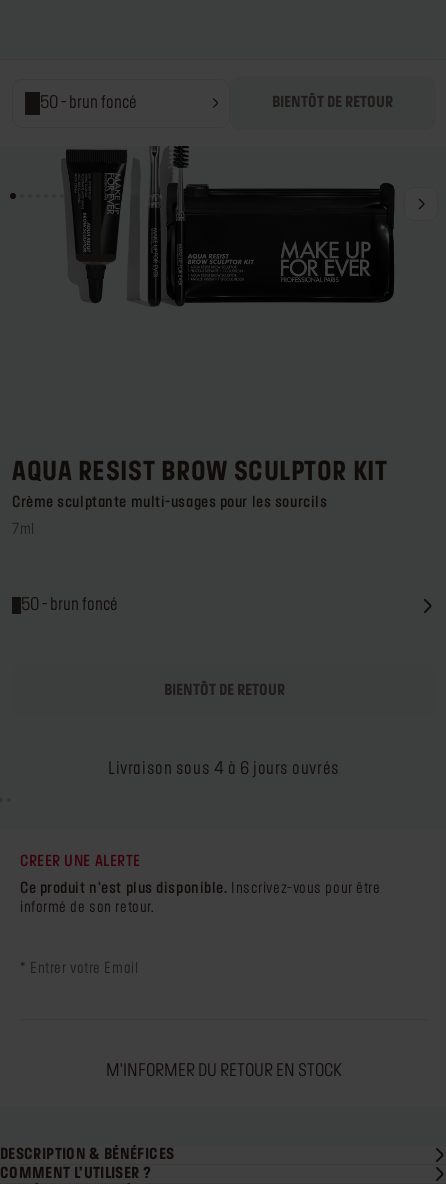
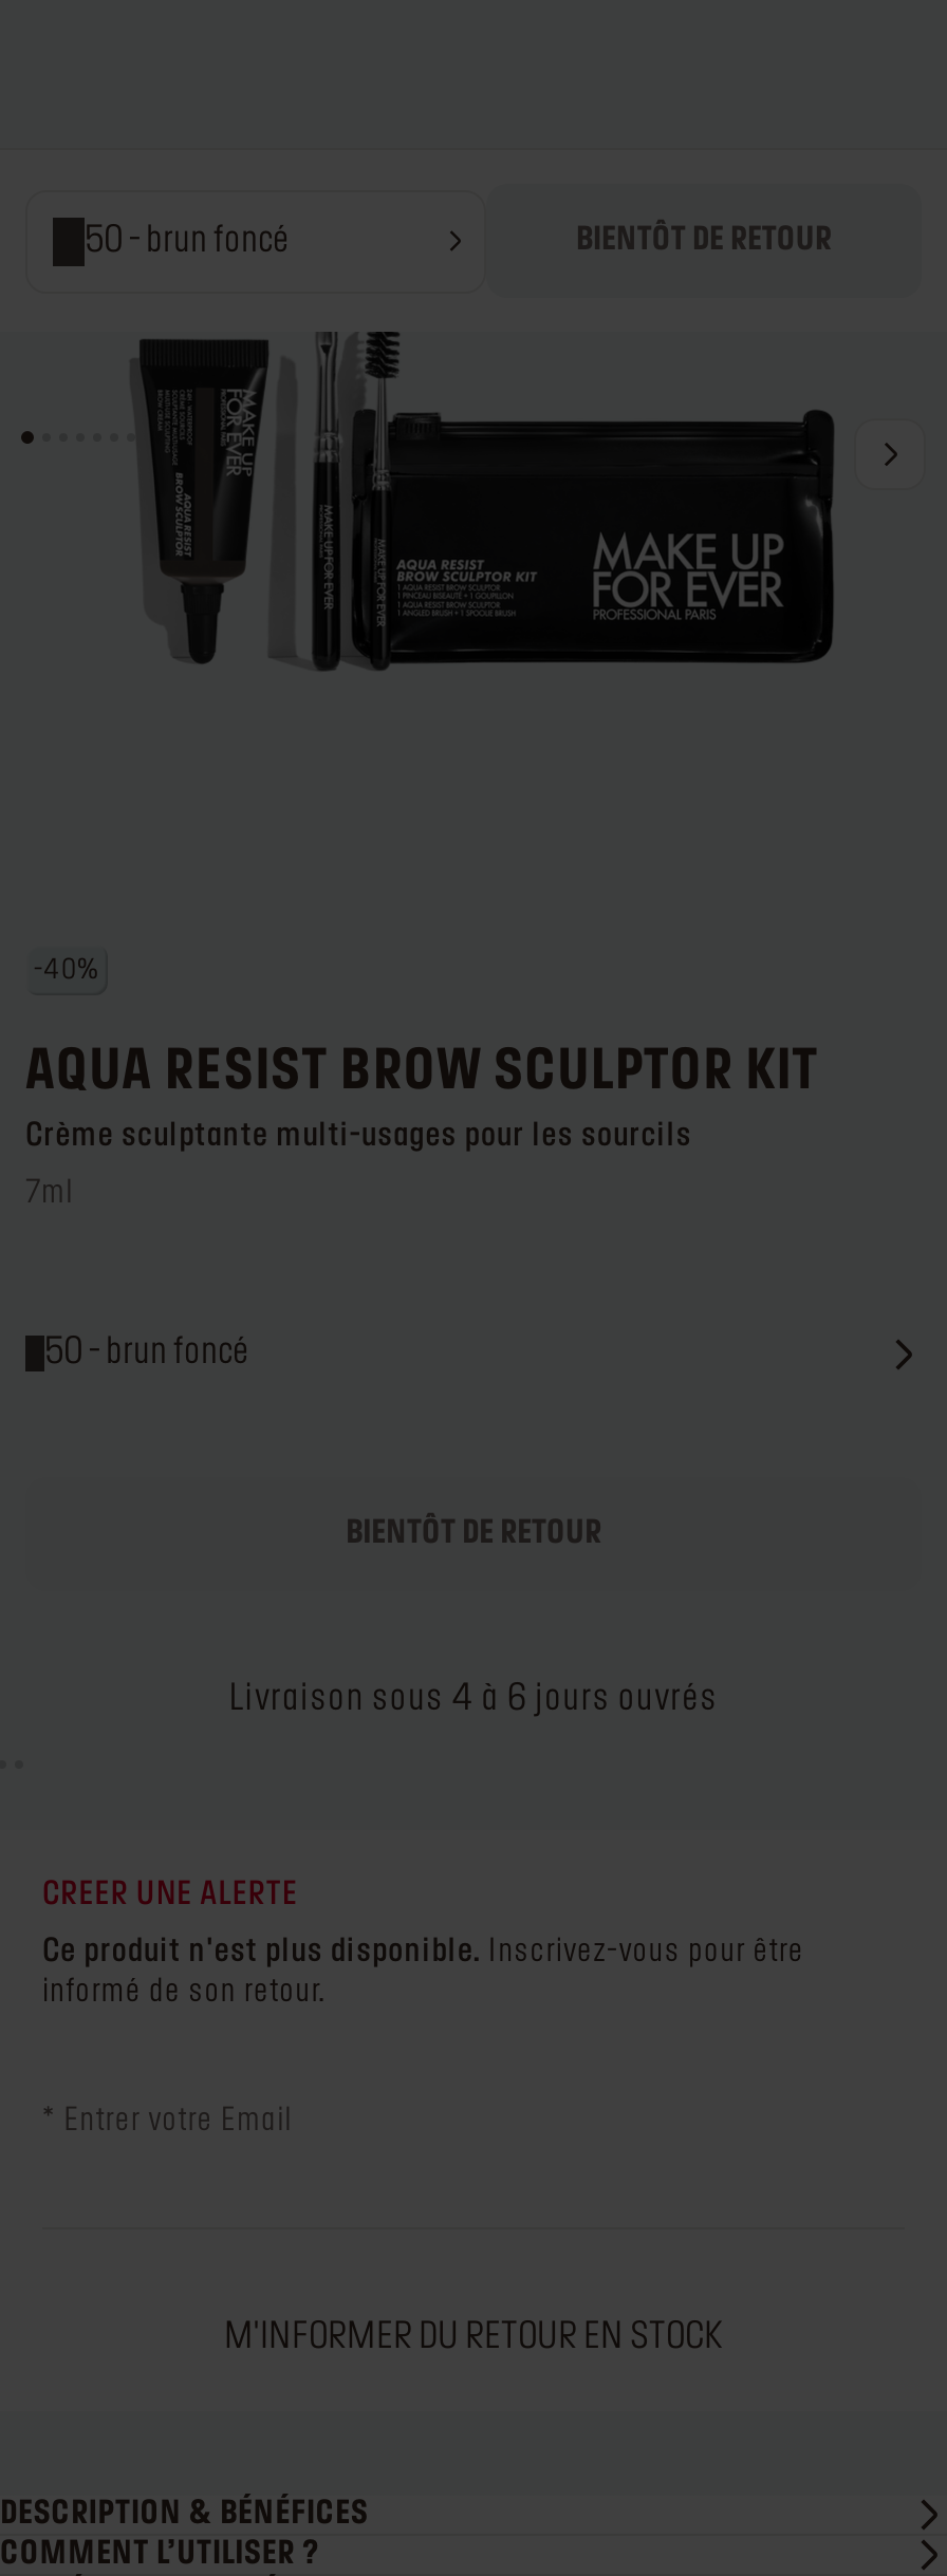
none -> [34,957,99,983] -40%

